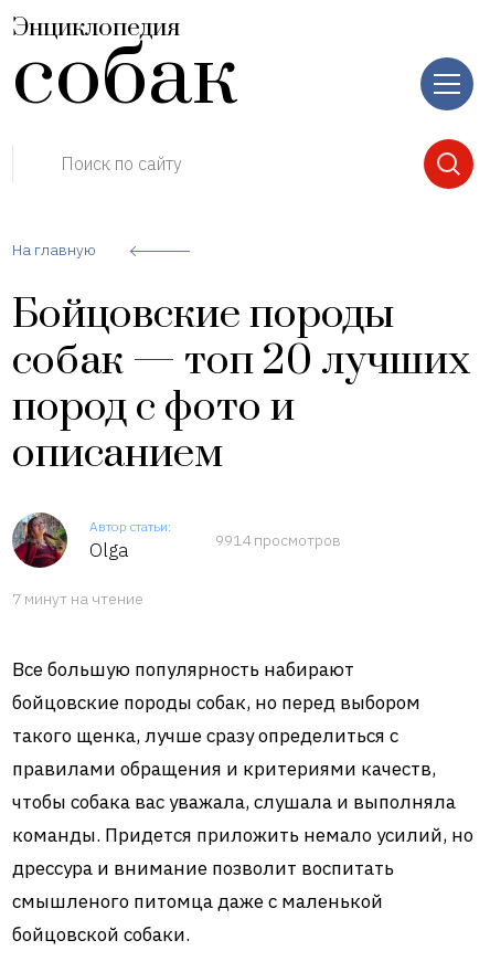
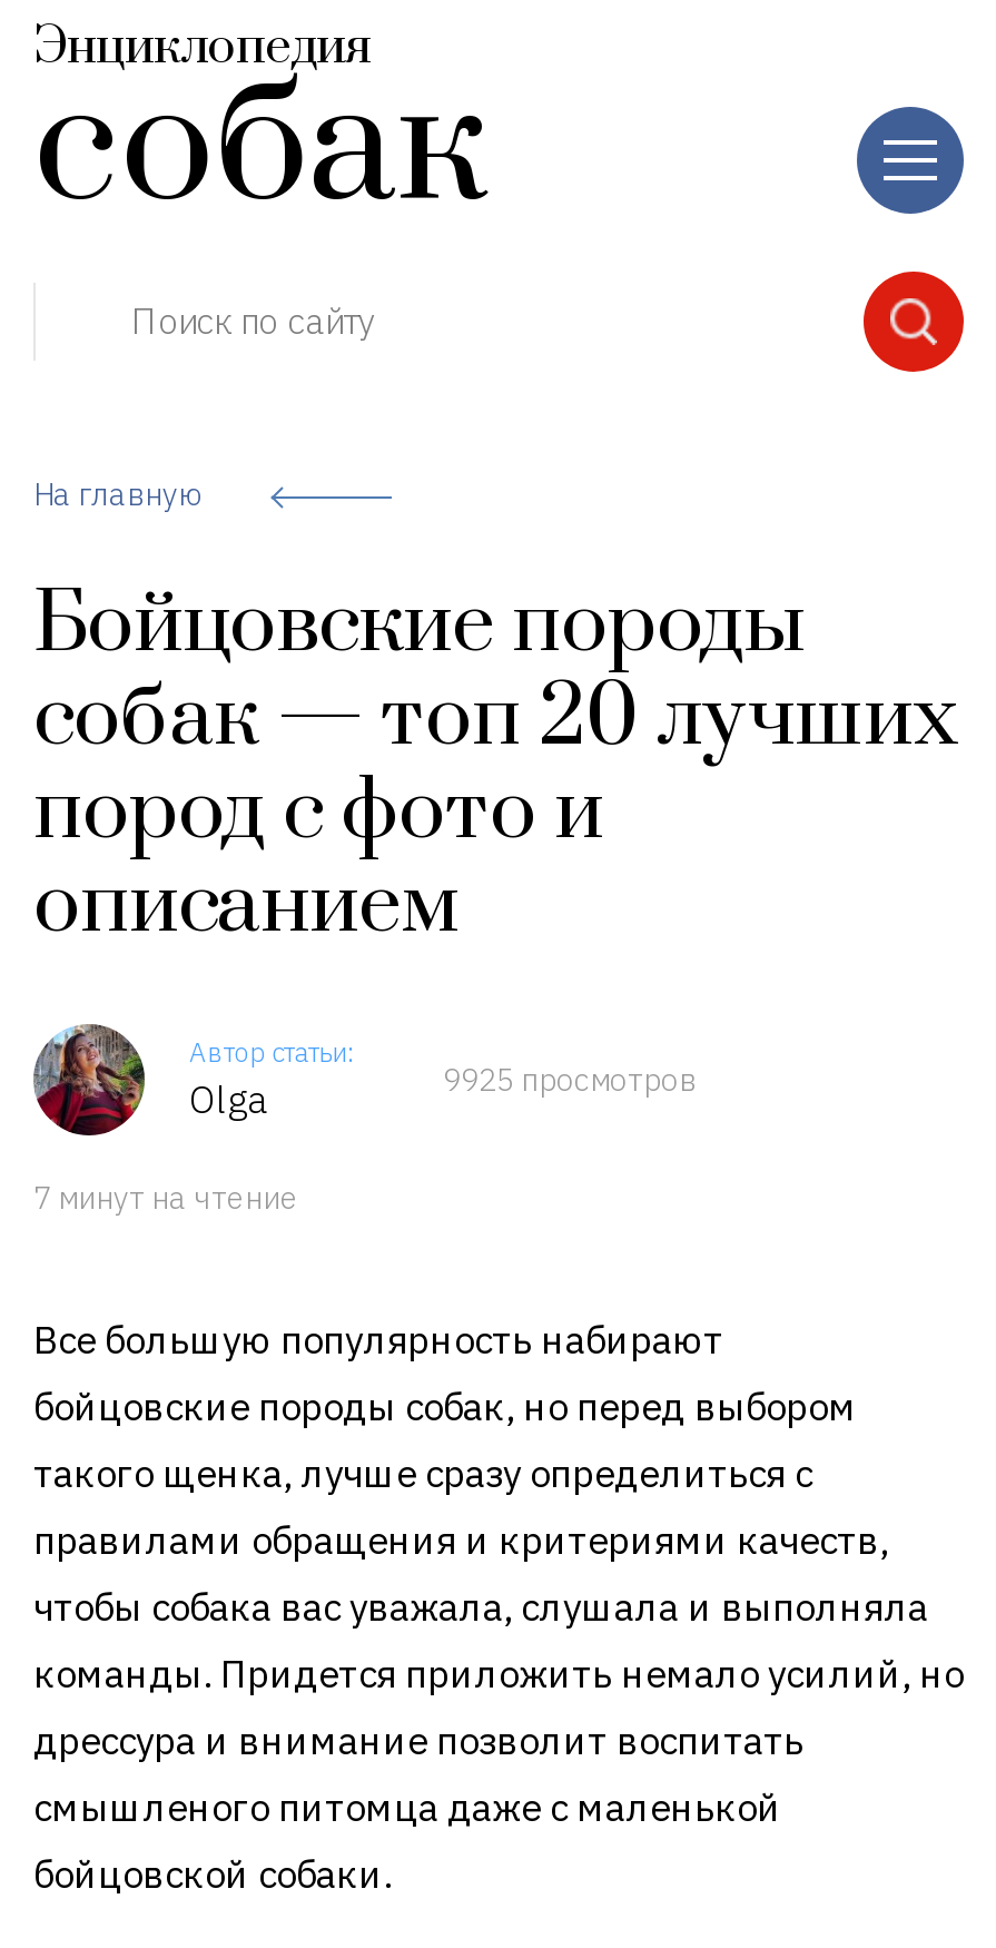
[215,530,341,550] 9914 просмотров -> [443,1059,697,1099] 9925 просмотров

